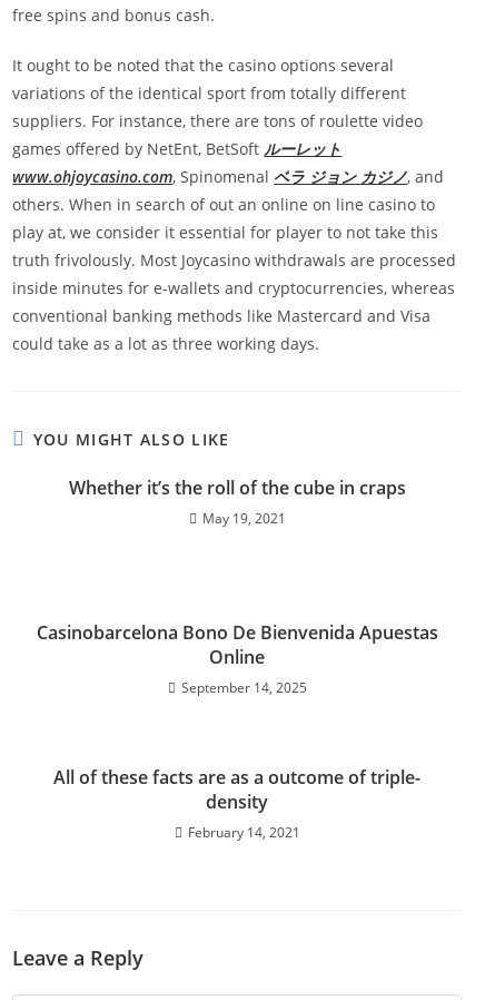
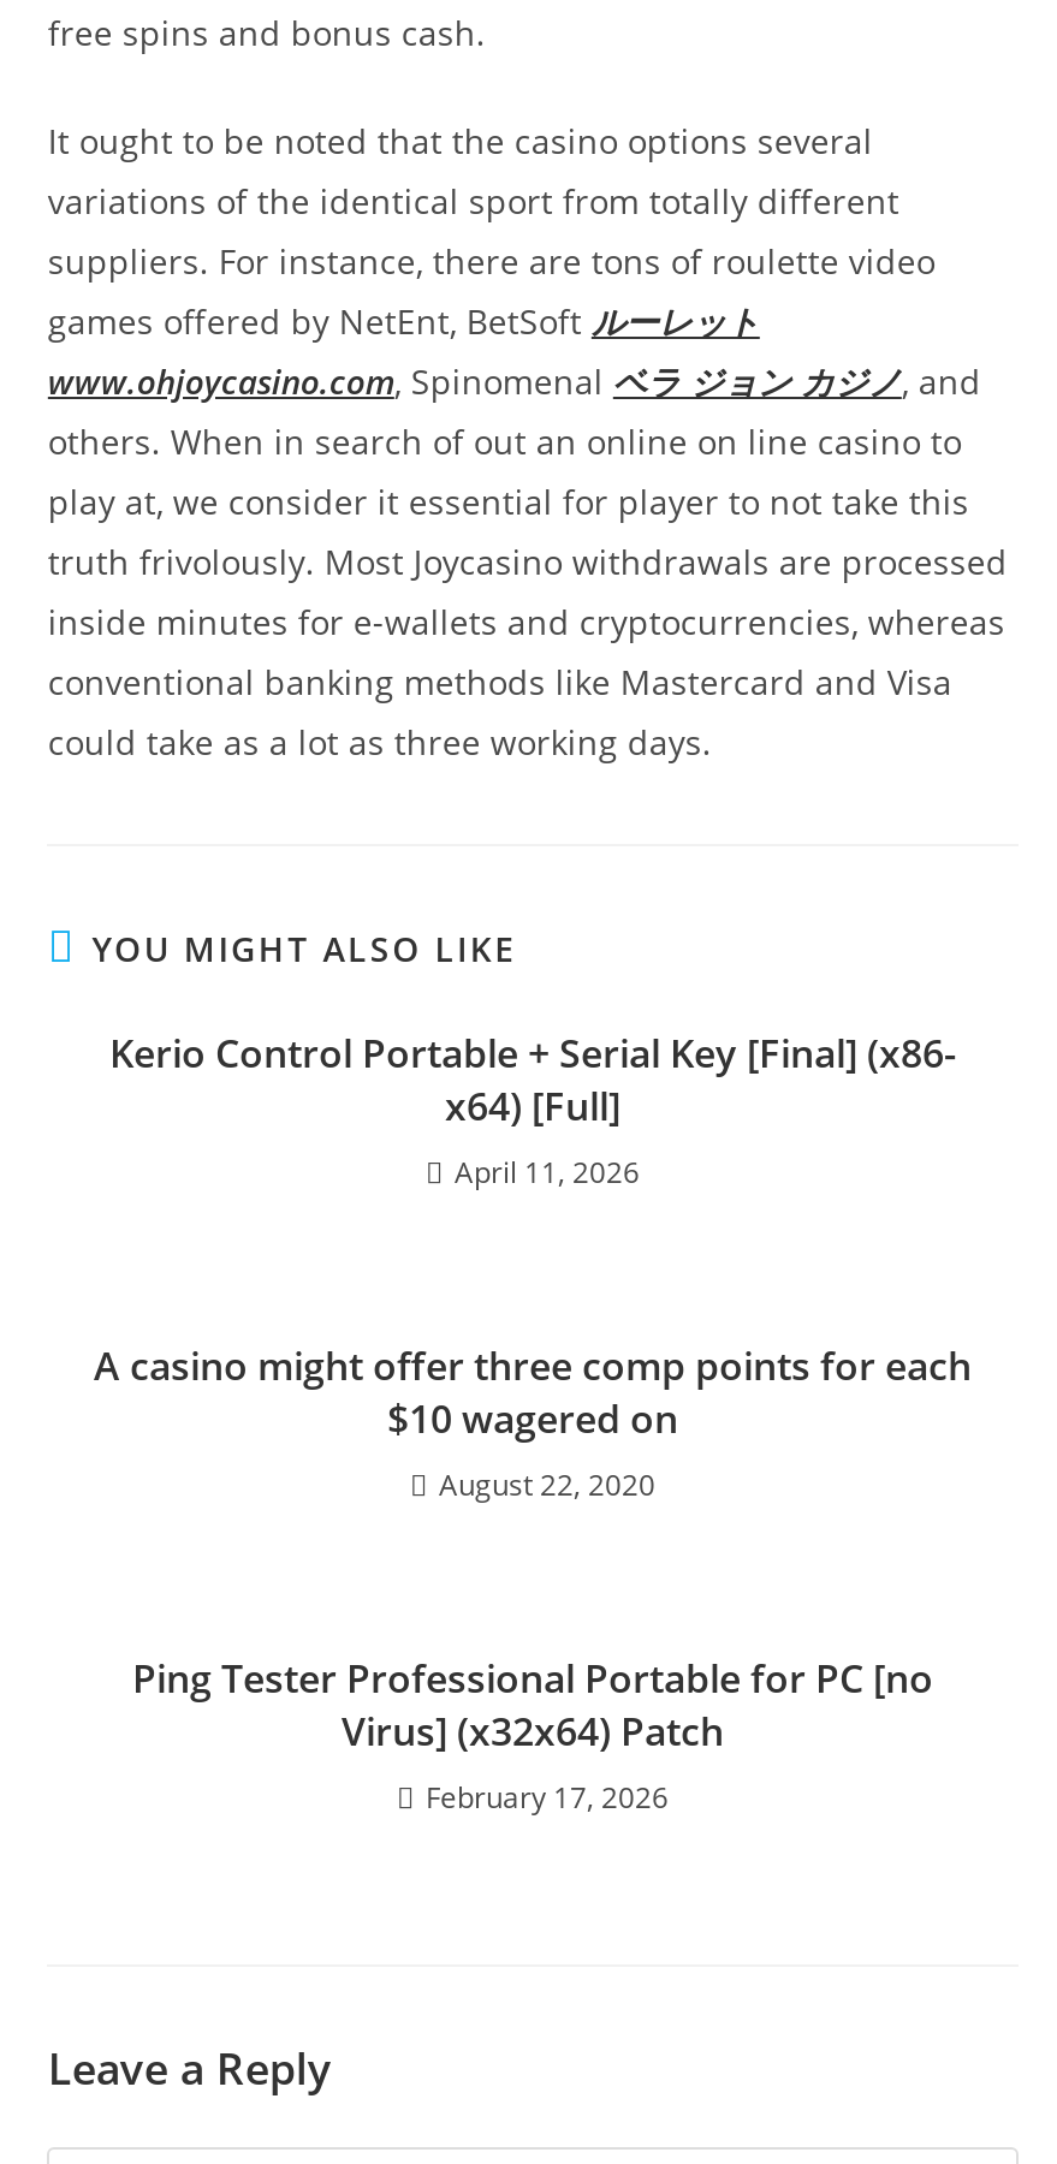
[68,476,405,528] Whether it’s the roll of the cube in craps | May 19, 2021 -> [109,1027,956,1193] Kerio Control Portable + Serial Key [Final] (x86- | x64) [Full] | April 11, 2026
[36,620,438,697] Casinobarcelona Bono De Bienvenida Apuestas | Online | September 14, 2025 -> [94,1339,972,1505] A casino might offer three comp points for each | $10 wagered on | August 22, 2020
[53,765,420,842] All of these facts are as a outcome of triple- | density | February 14, 2021 -> [132,1652,933,1818] Ping Tester Professional Portable for PC [no | Virus] (x32x64) Patch | February 17, 2026

